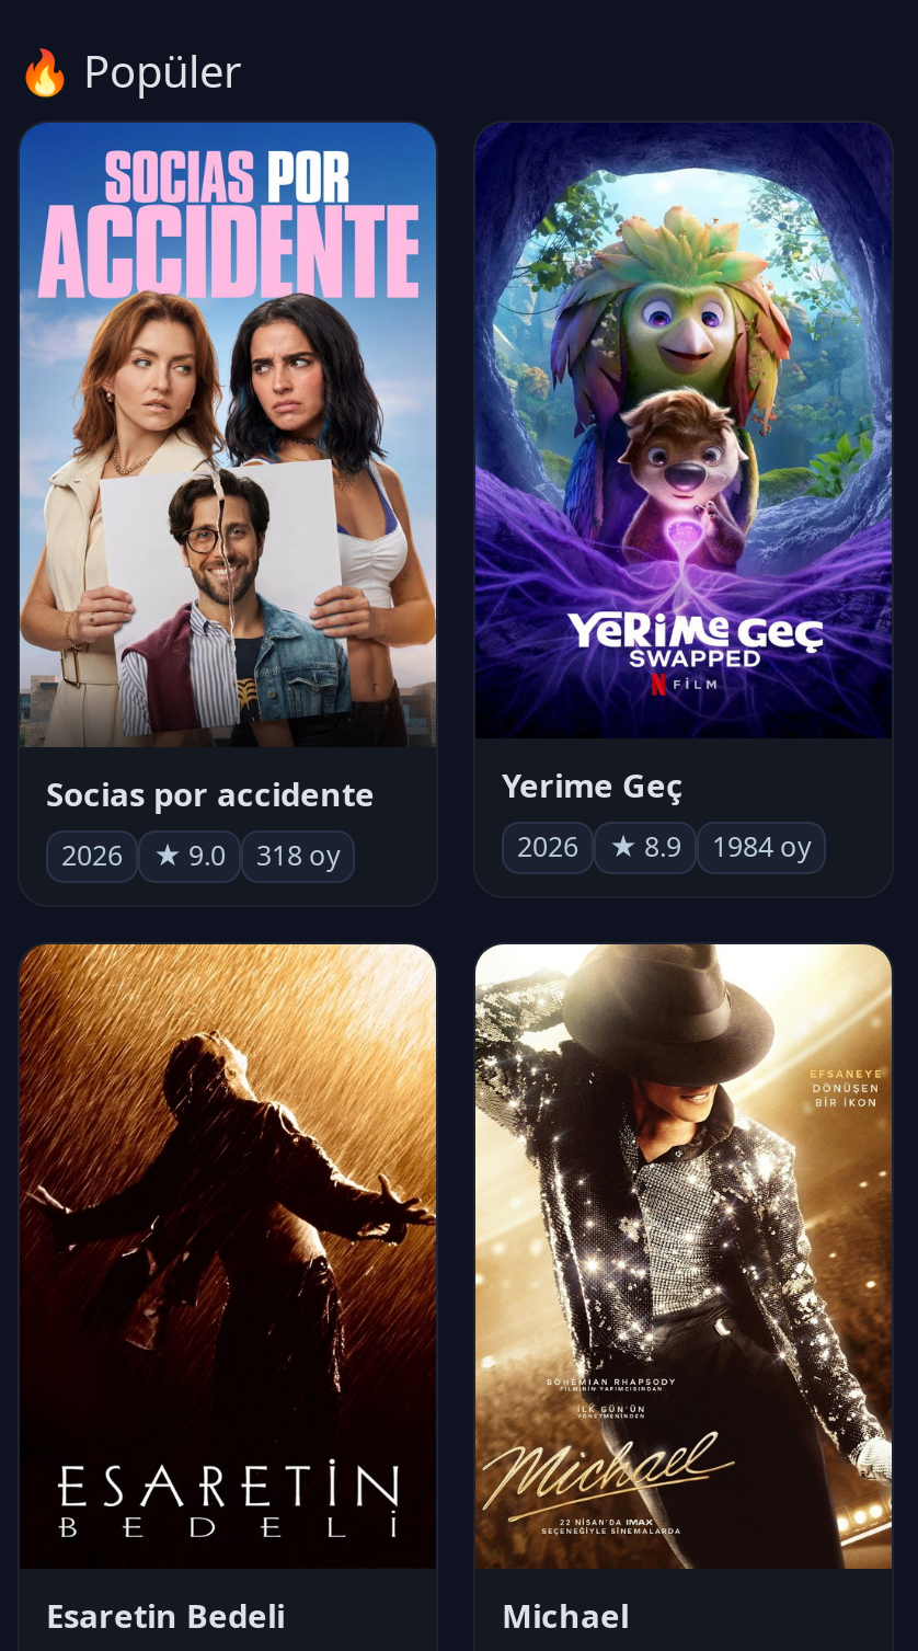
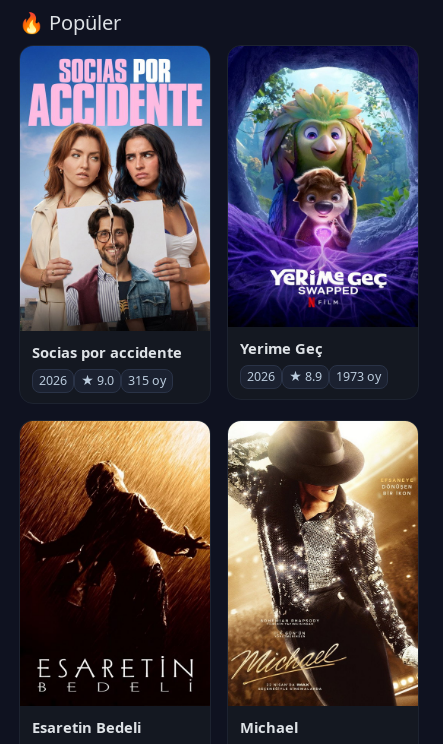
[256,837,340,874] 318 oy -> [128,372,166,389] 315 oy
[712,829,811,866] 1984 oy -> [336,368,381,385] 1973 oy

